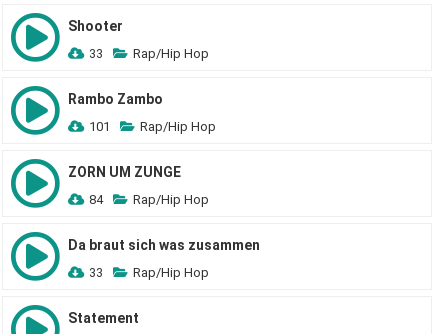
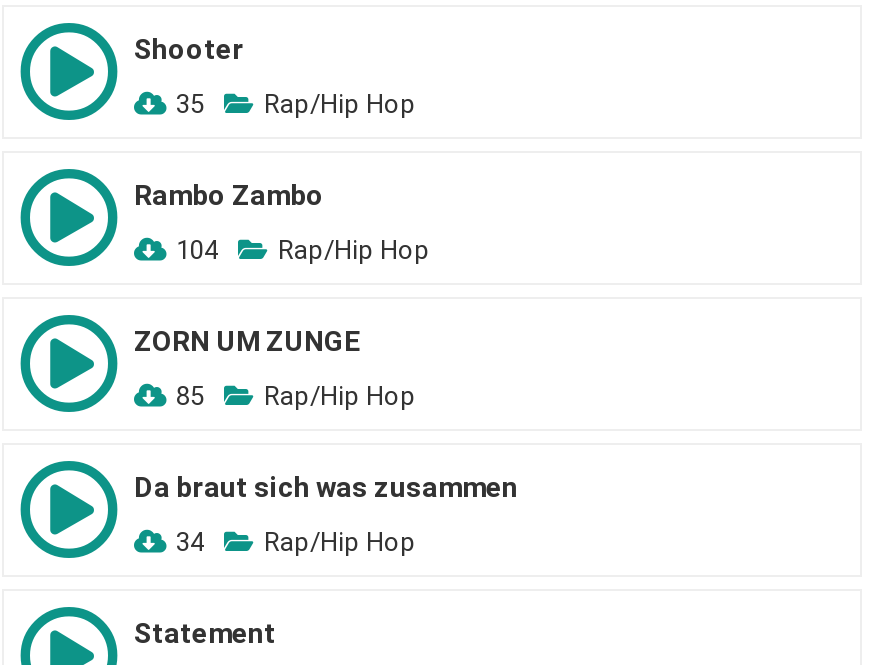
[89,46,209,61] 33 Rap/Hip Hop -> [176,89,416,119] 35 Rap/Hip Hop
[89,119,216,134] 101 Rap/Hip Hop -> [176,235,430,265] 104 Rap/Hip Hop
[89,192,209,207] 84 Rap/Hip Hop -> [176,381,416,411] 85 Rap/Hip Hop
[89,265,209,280] 33 Rap/Hip Hop -> [176,527,416,557] 34 Rap/Hip Hop

